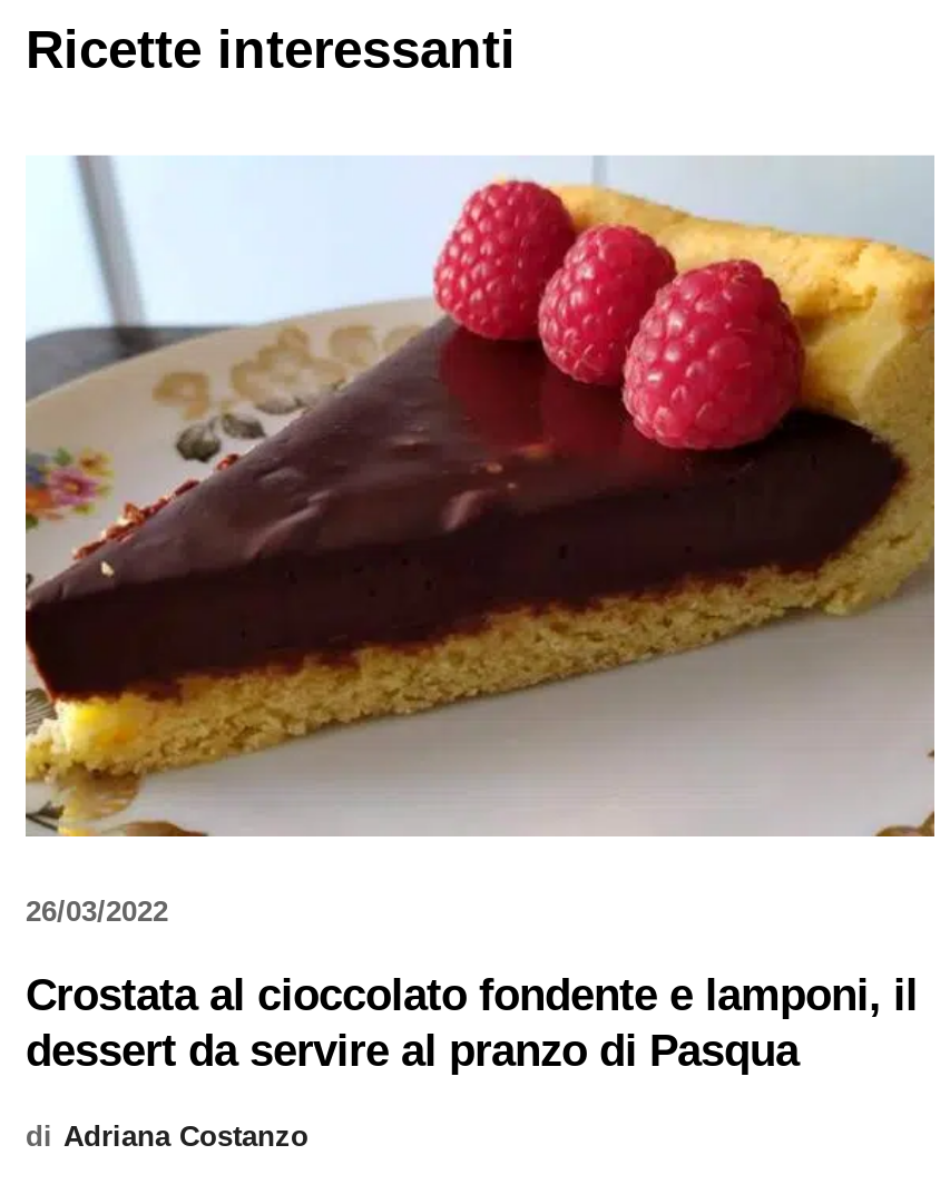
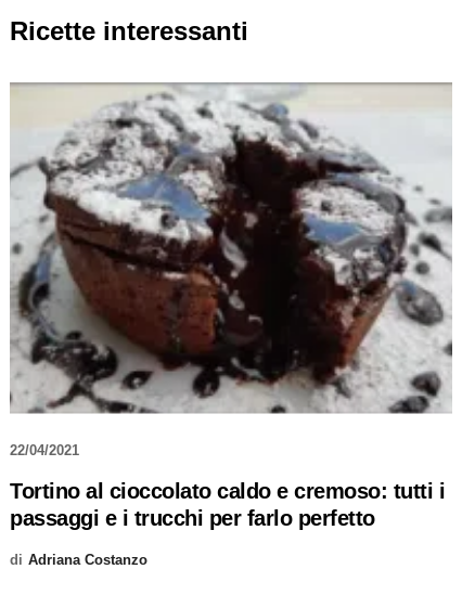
[23,156,937,928] [image] | 26/03/2022 -> [10,81,452,458] [image] | 22/04/2021
[26,970,918,1075] Crostata al cioccolato fondente e lamponi, il | dessert da servire al pranzo di Pasqua -> [10,478,445,529] Tortino al cioccolato caldo e cremoso: tutti i | passaggi e i trucchi per farlo perfetto

